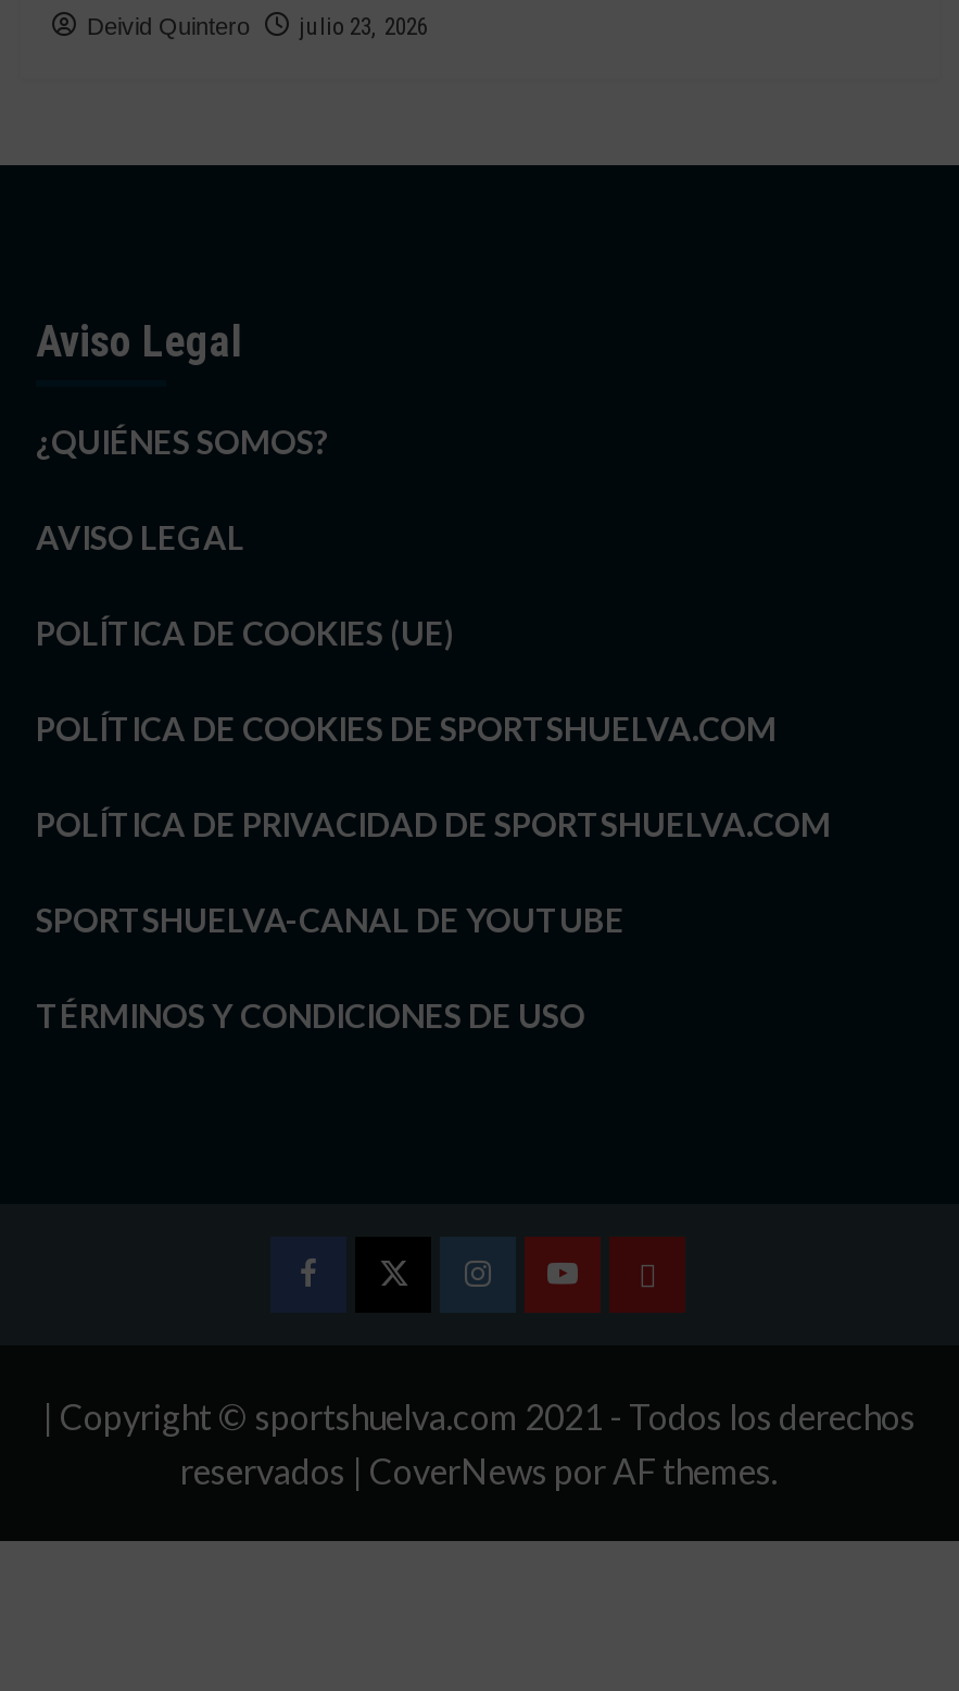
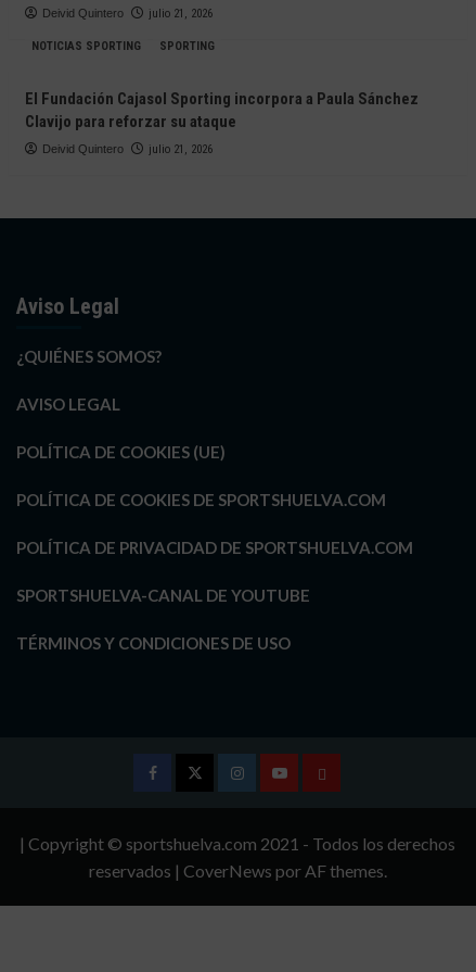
[300,13,428,42] julio 23, 2026 -> [24,7,418,156] julio 21, 2026 | NOTICIAS SPORTING | SPORTING | El Fundación Cajasol Sporting incorpora a Paula Sánchez | Clavijo para reforzar su ataque | Deivid Quintero | julio 21, 2026

